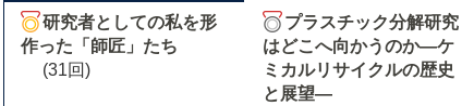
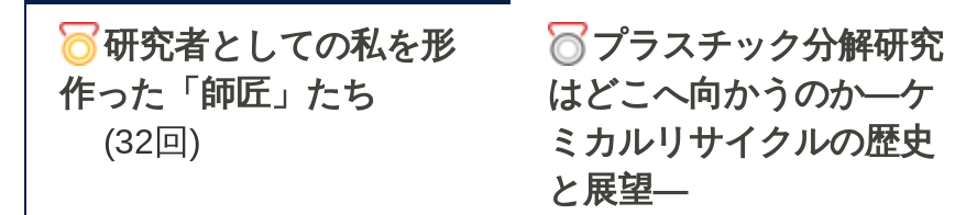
[42,60,90,79] (31回) -> [103,122,200,160] (32回)

